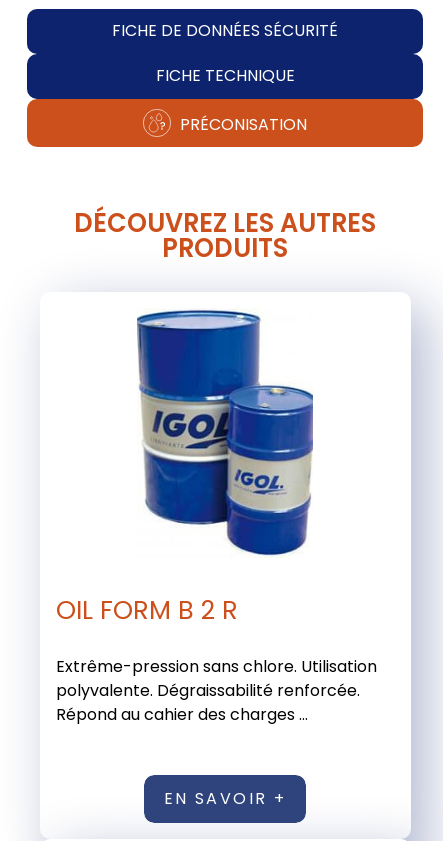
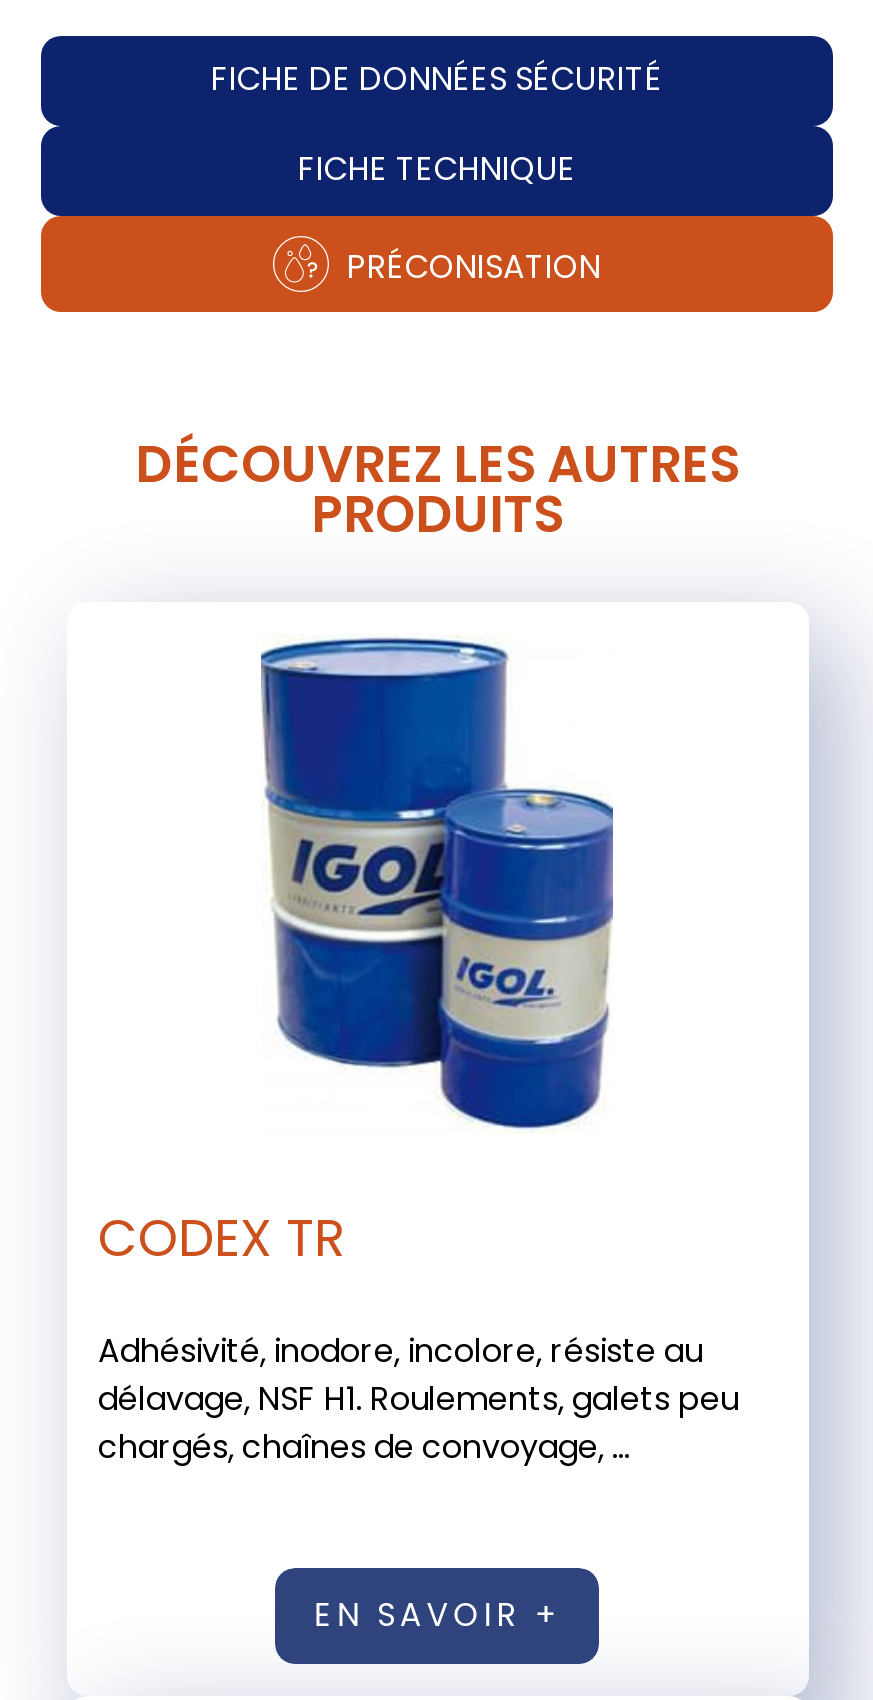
[55,592,237,628] OIL FORM B 2 R -> [98,1202,346,1274] CODEX TR
[55,655,376,726] Extrême-pression sans chlore. Utilisation | polyvalente. Dégraissabilité renforcée. | Répond au cahier des charges ... -> [98,1328,738,1470] Adhésivité, inodore, incolore, résiste au | délavage, NSF H1. Roulements, galets peu | chargés, chaînes de convoyage, ...

